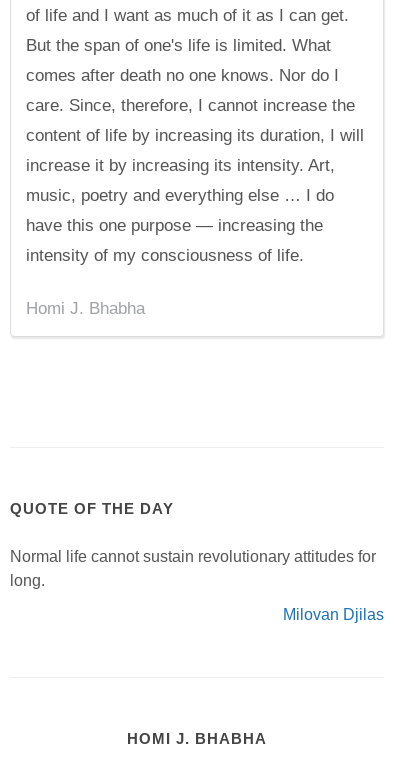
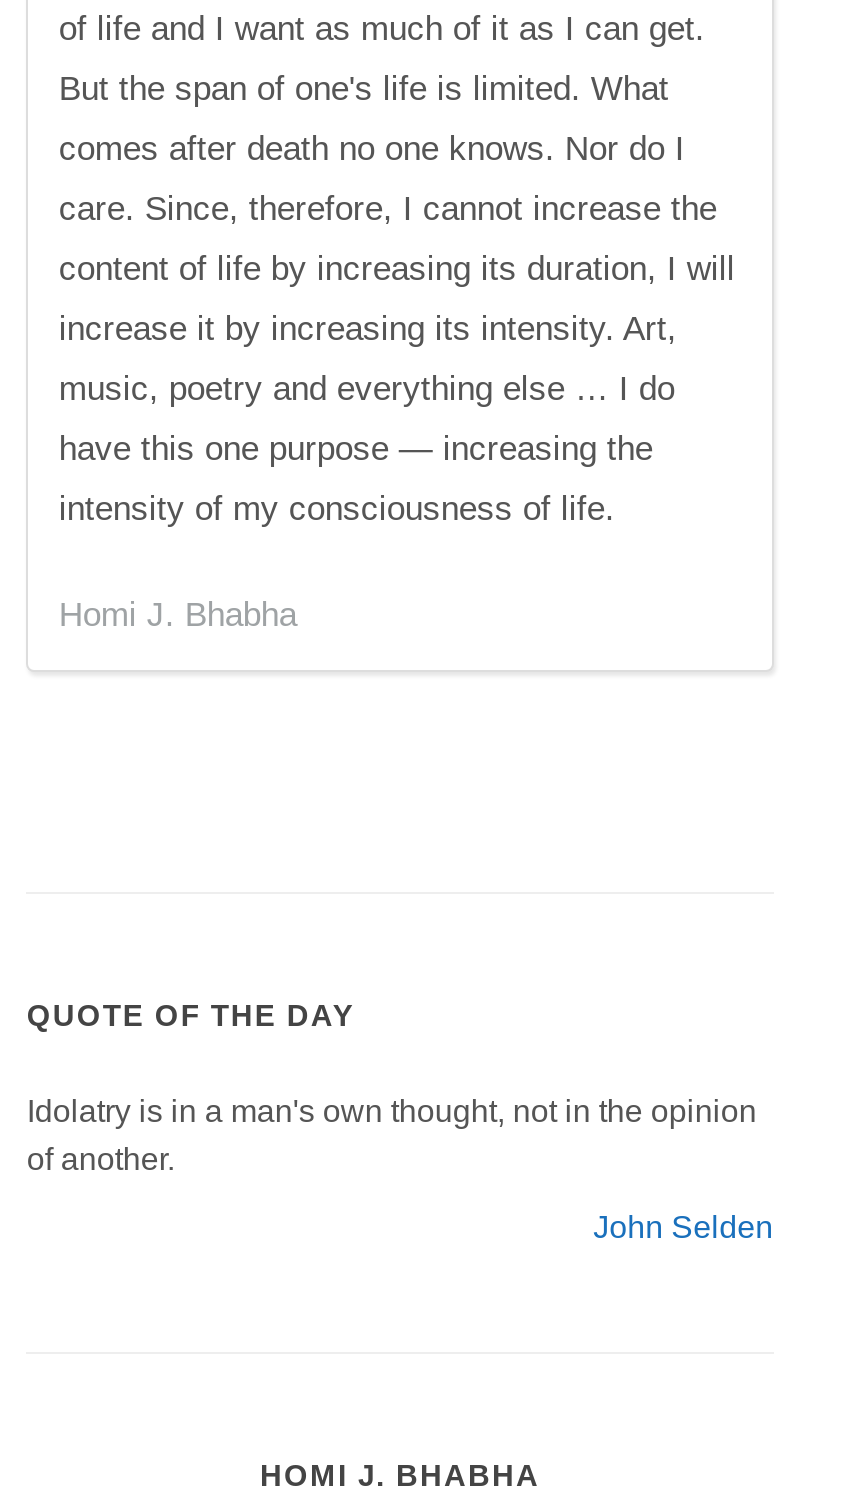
[10,548,376,589] Normal life cannot sustain revolutionary attitudes for | long. -> [27,1094,757,1176] Idolatry is in a man's own thought, not in the opinion | of another.
[283,606,384,623] Milovan Djilas -> [593,1210,773,1244] John Selden

